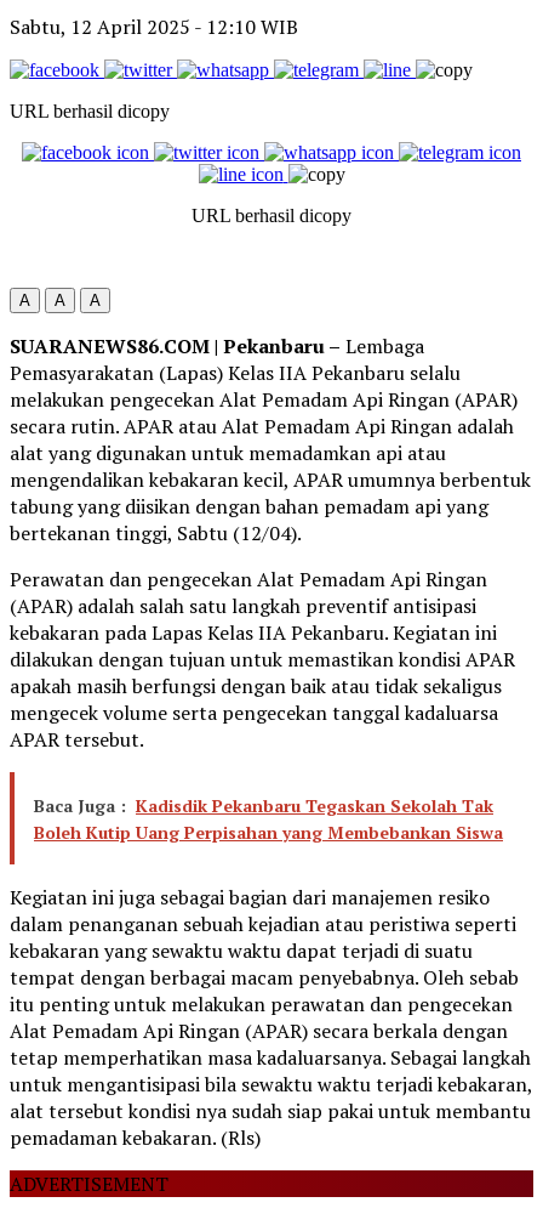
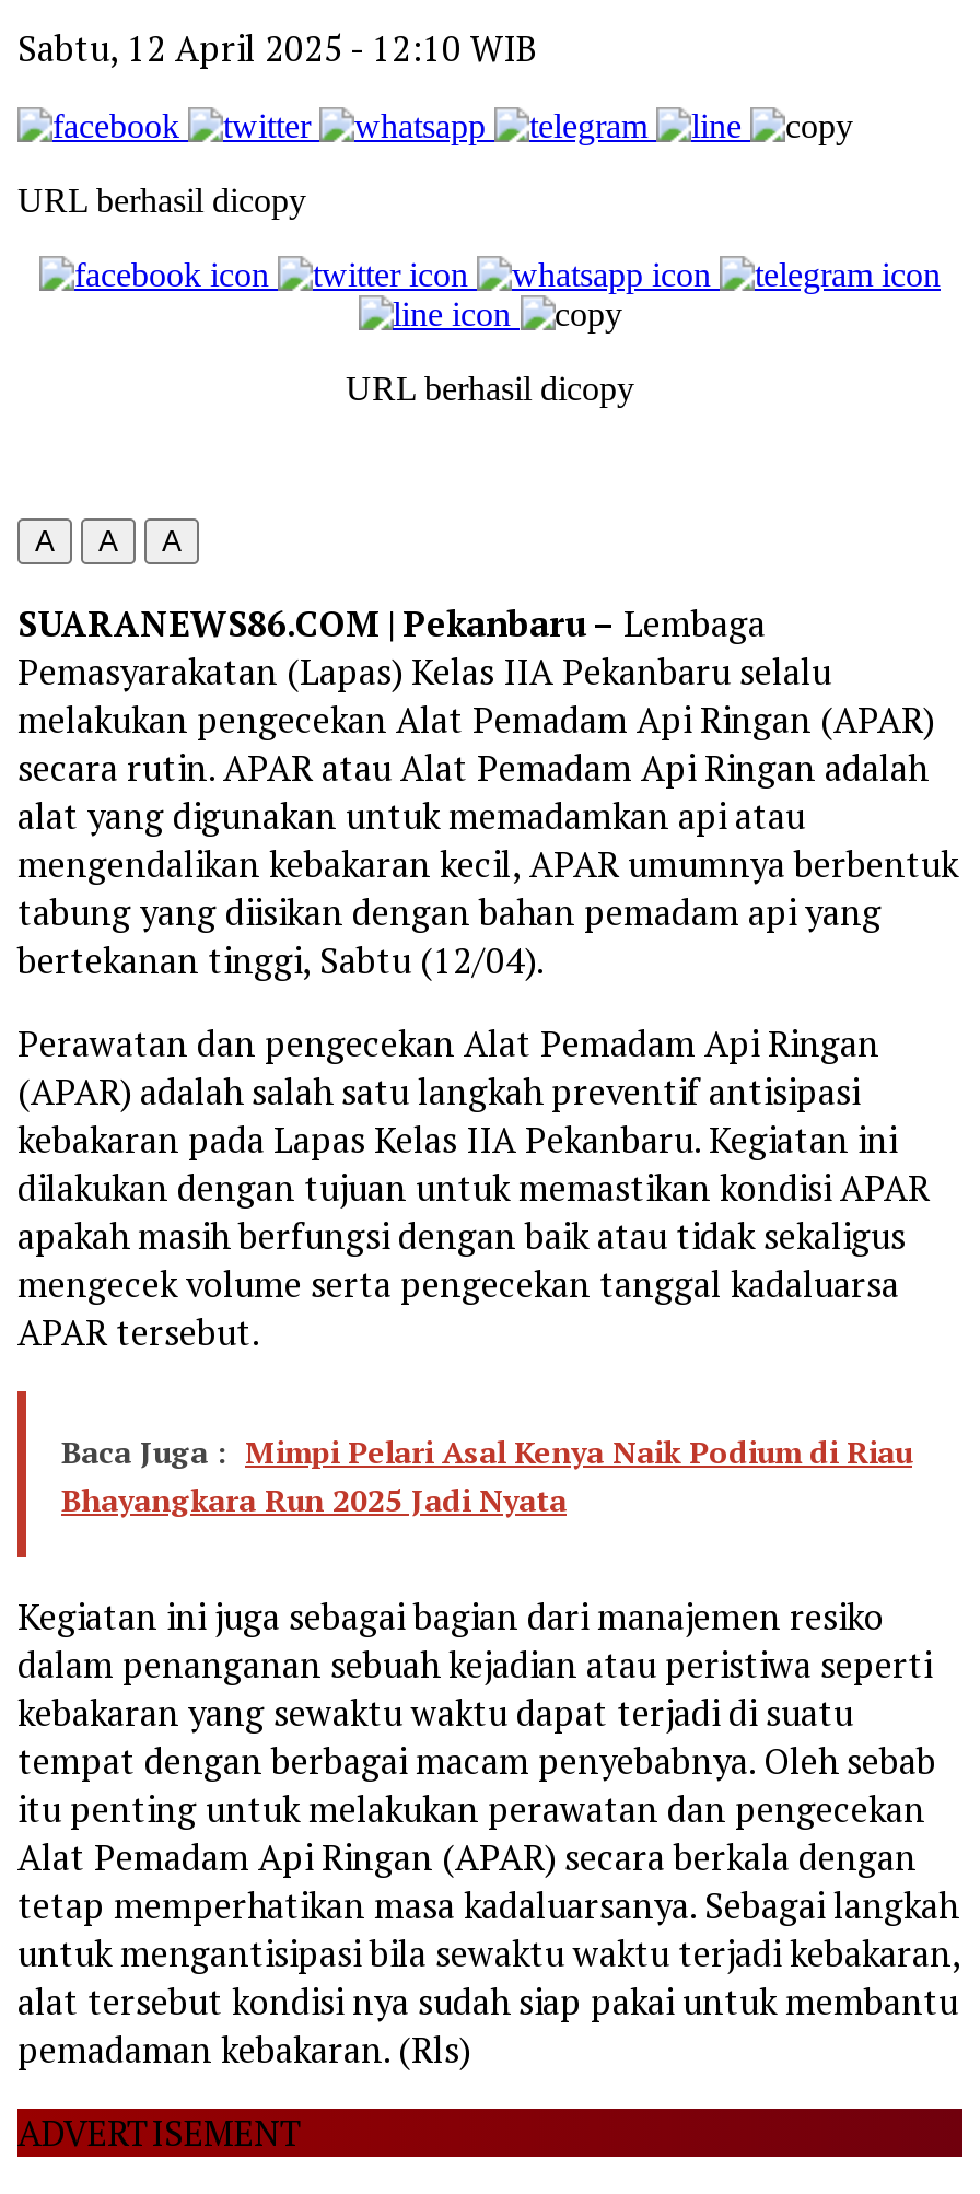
[34,794,503,844] Baca Juga : Kadisdik Pekanbaru Tegaskan Sekolah Tak | Boleh Kutip Uang Perpisahan yang Membebankan Siswa -> [61,1430,912,1520] Baca Juga : Mimpi Pelari Asal Kenya Naik Podium di Riau | Bhayangkara Run 2025 Jadi Nyata

